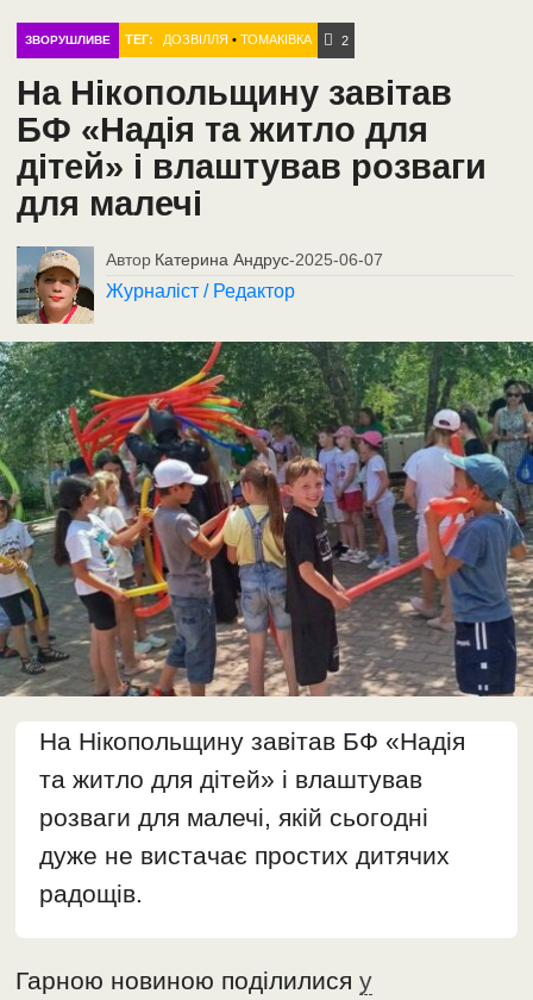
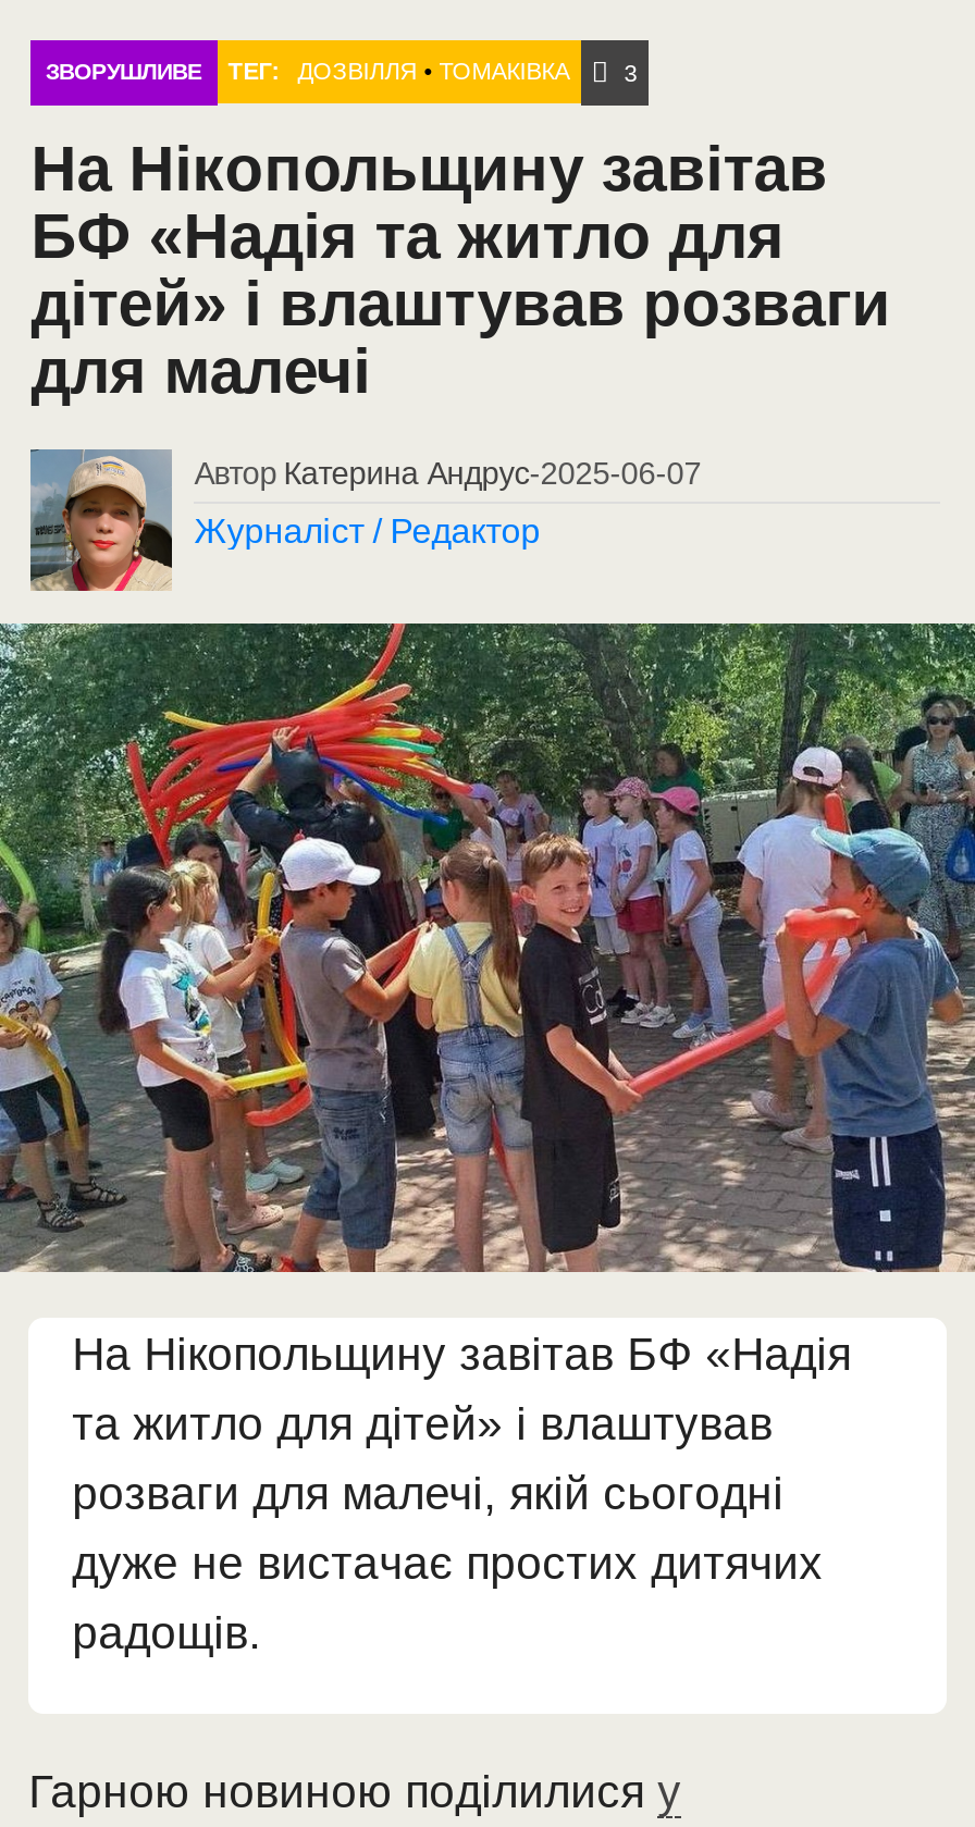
[341,33,348,48] 2 -> [624,60,637,86] 3

